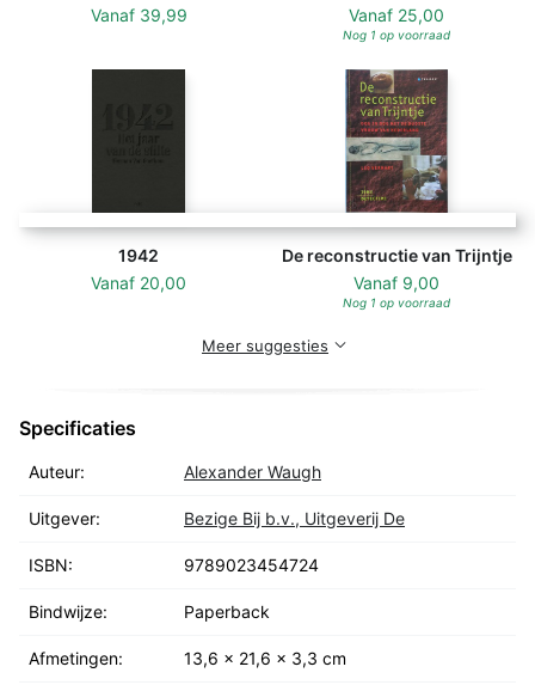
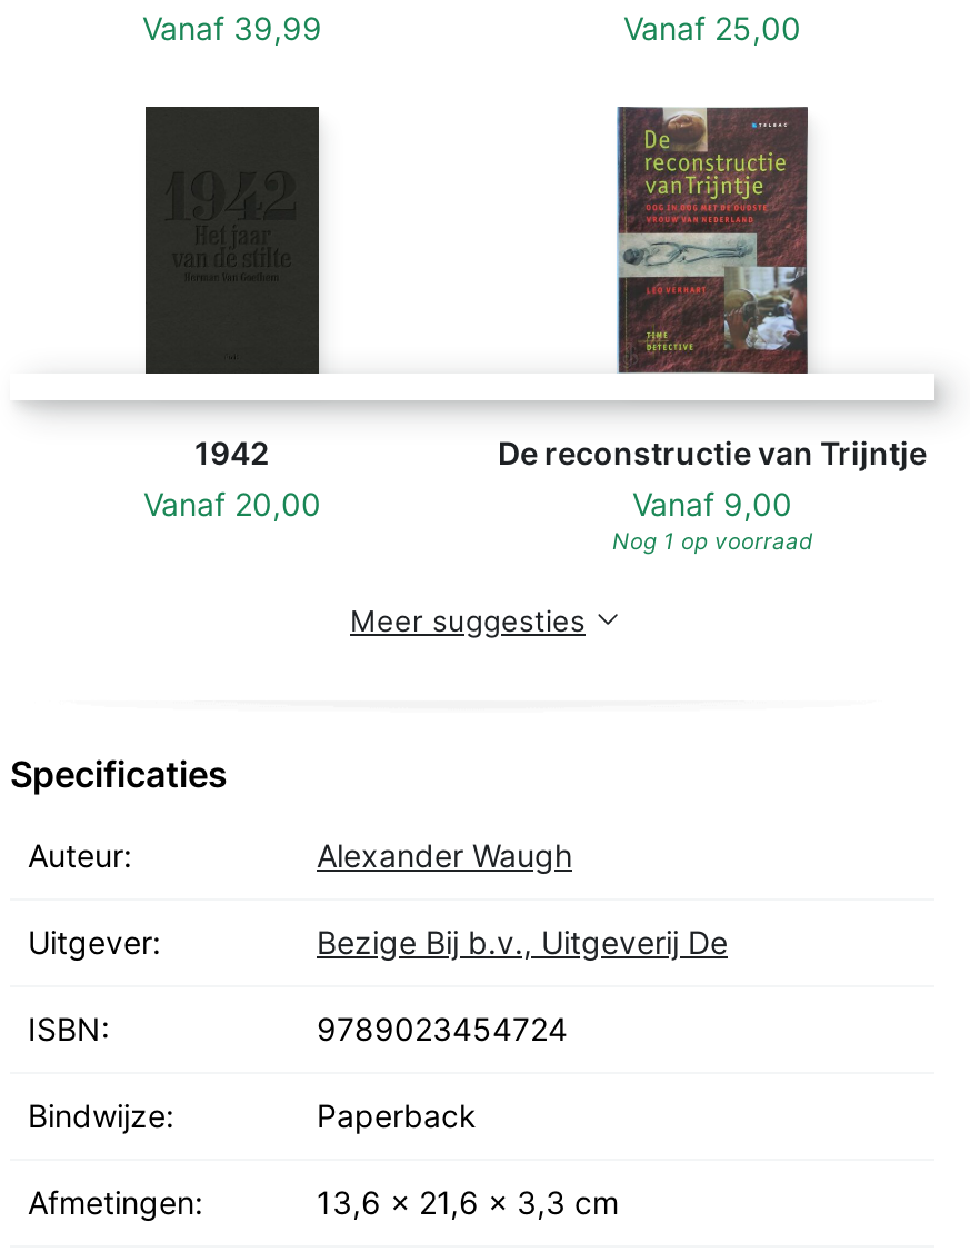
[343,28,450,42] Nog 1 op voorraad -> none

